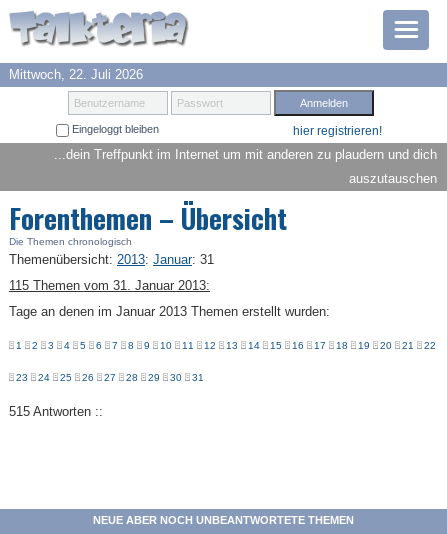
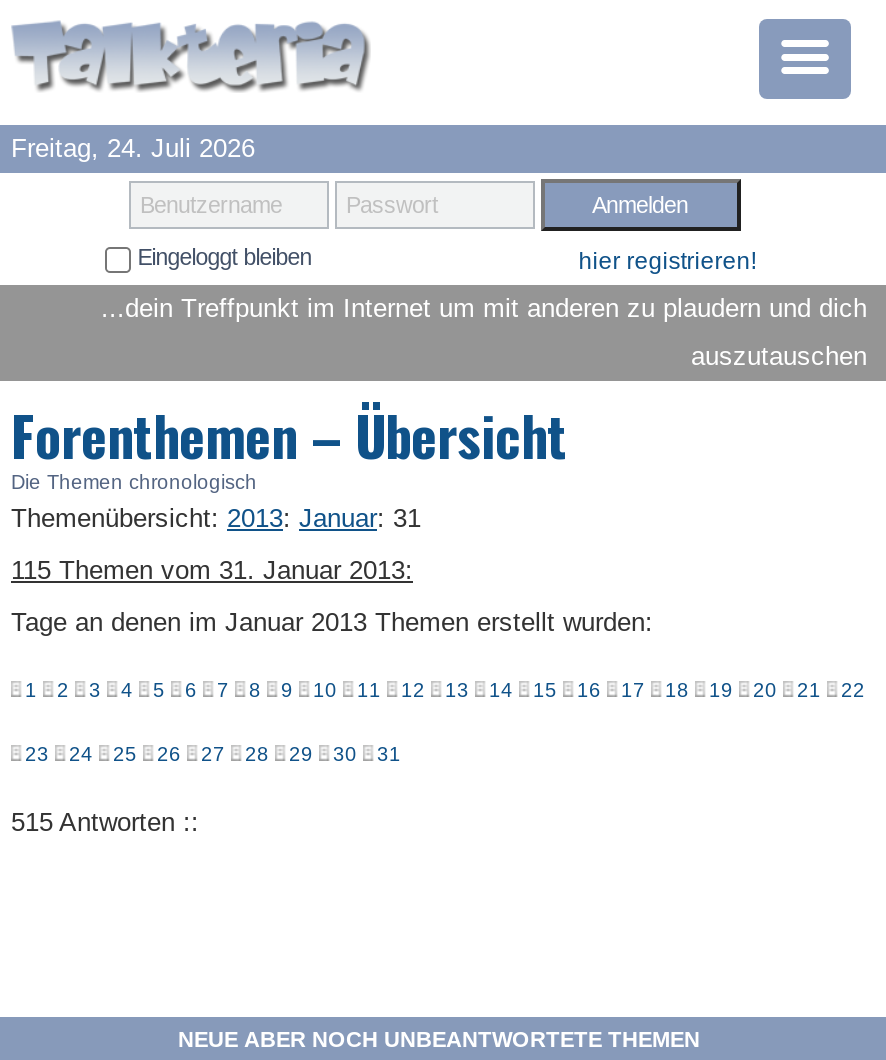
[9,67,143,82] Mittwoch, 22. Juli 2026 -> [11,133,255,163] Freitag, 24. Juli 2026

